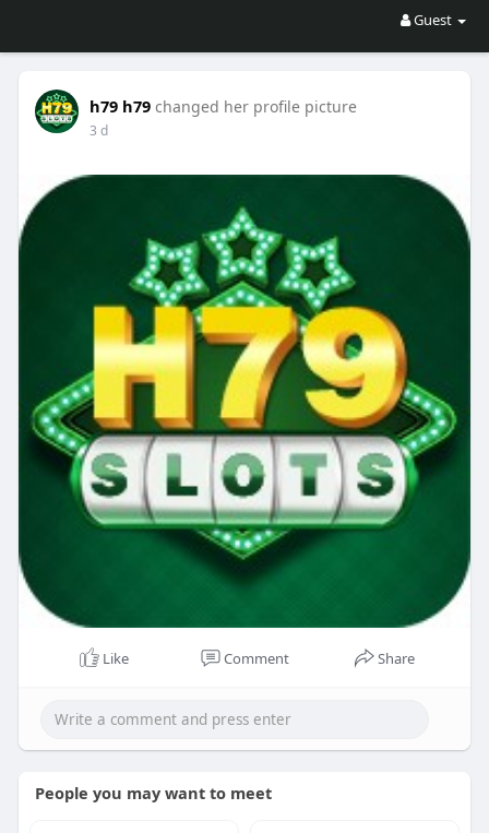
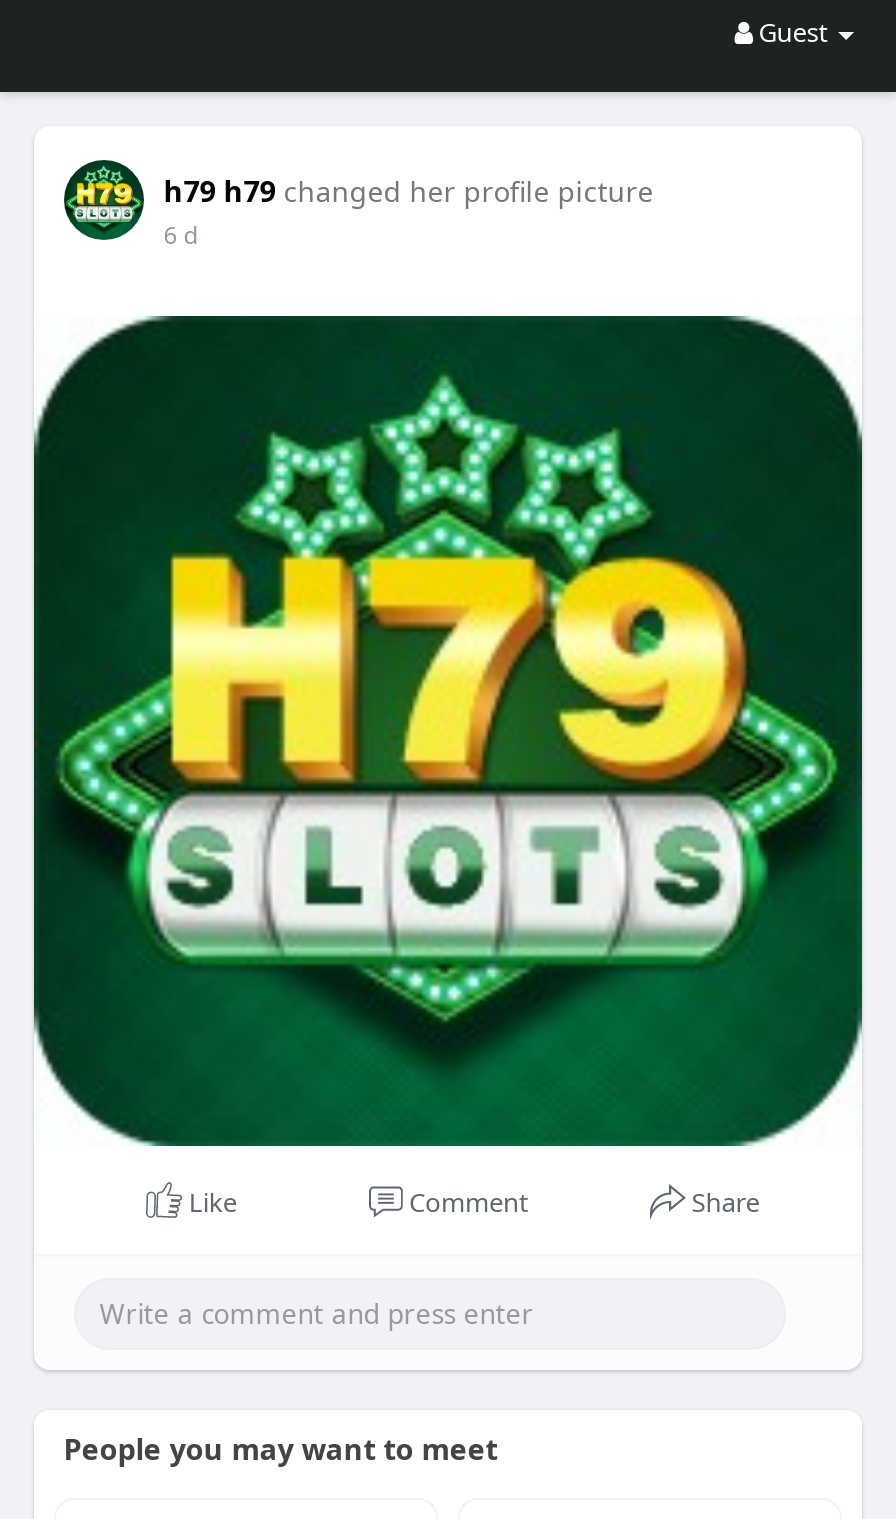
[89,121,108,140] 3 d -> [163,218,197,252] 6 d

